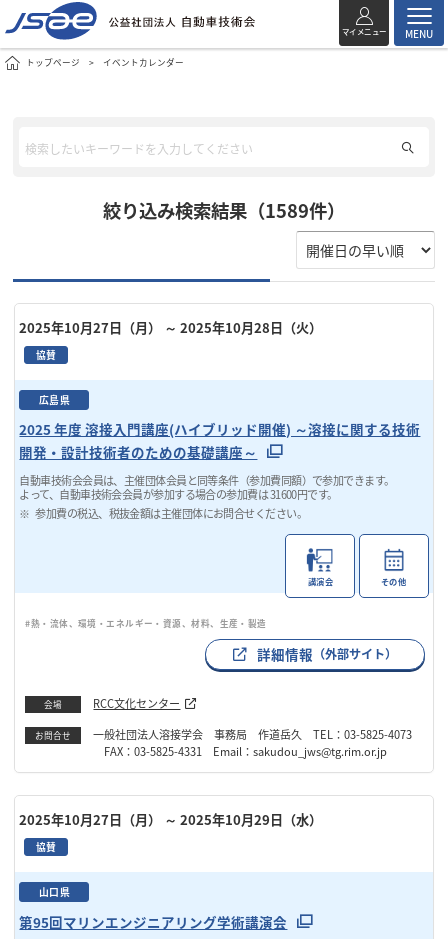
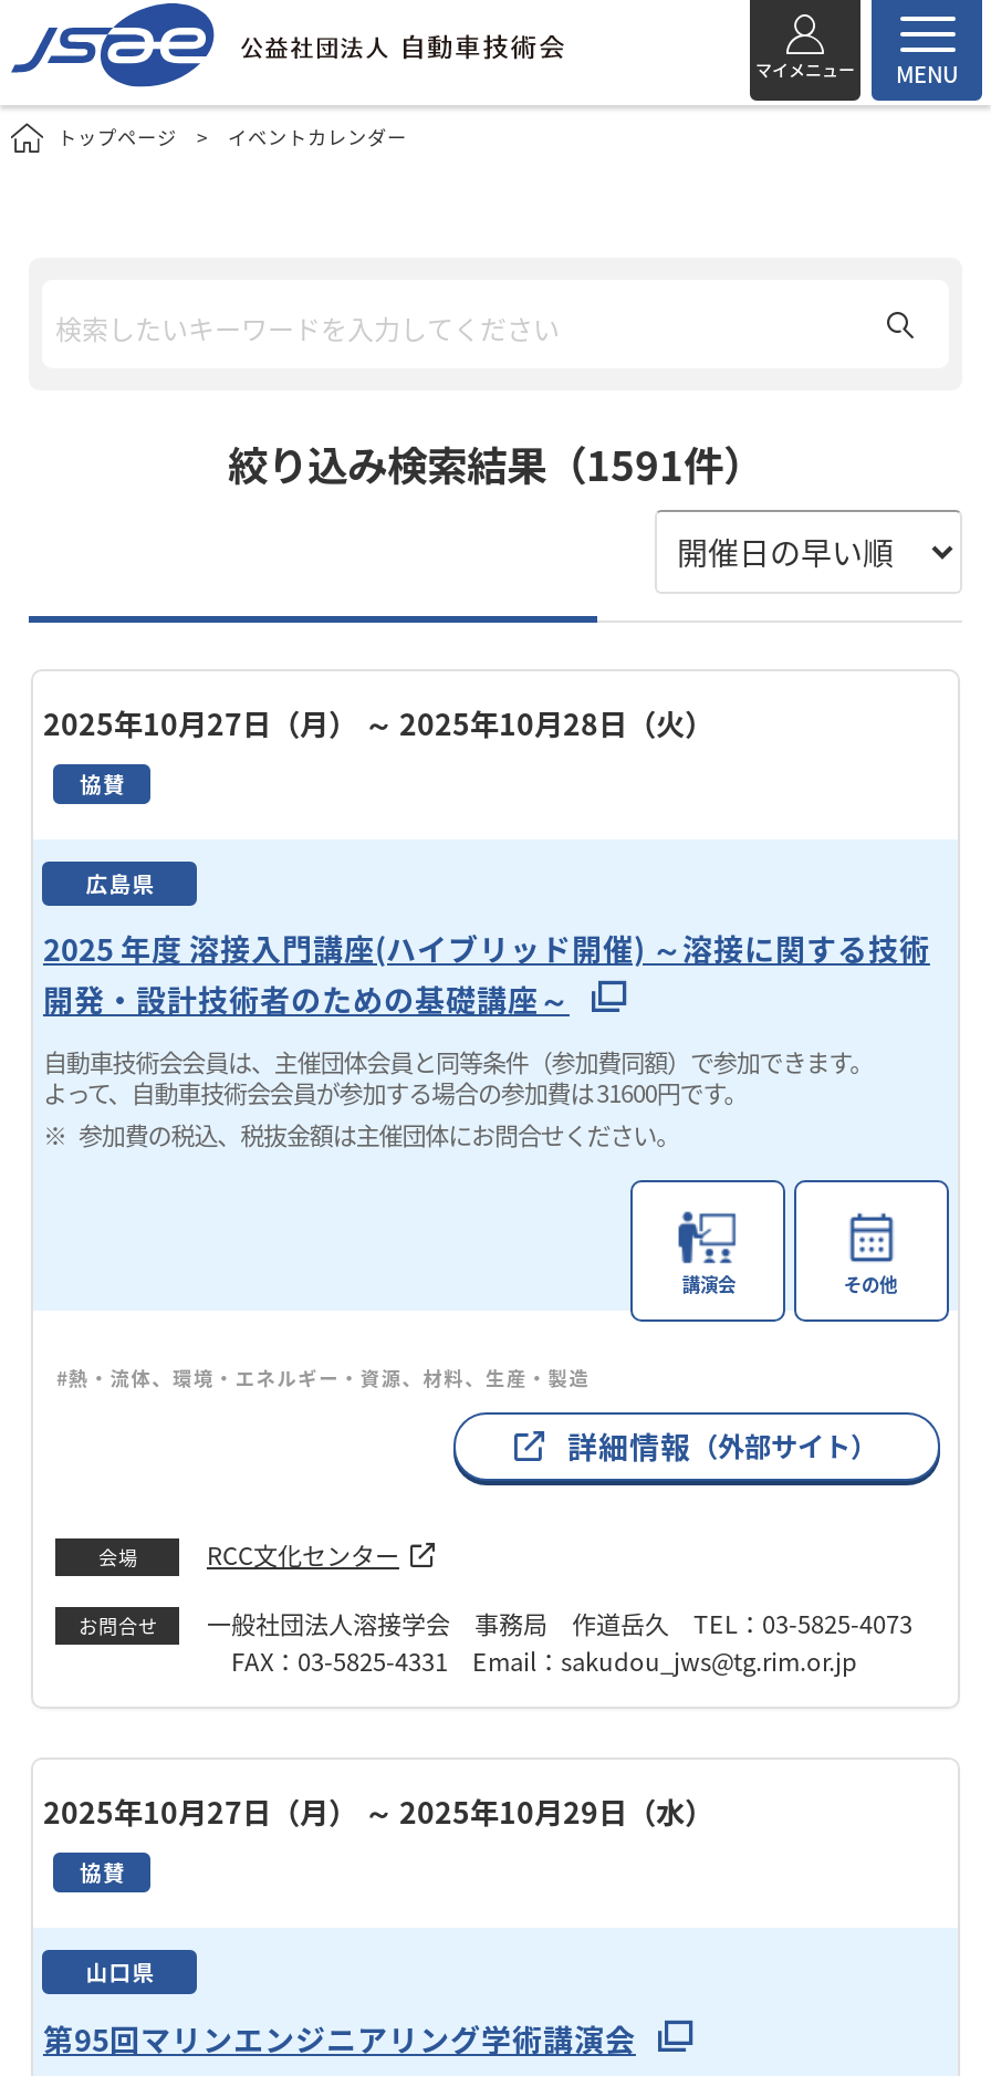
[103,197,345,223] 絞り込み検索結果（1589件） -> [228,435,763,492] 絞り込み検索結果（1591件）

